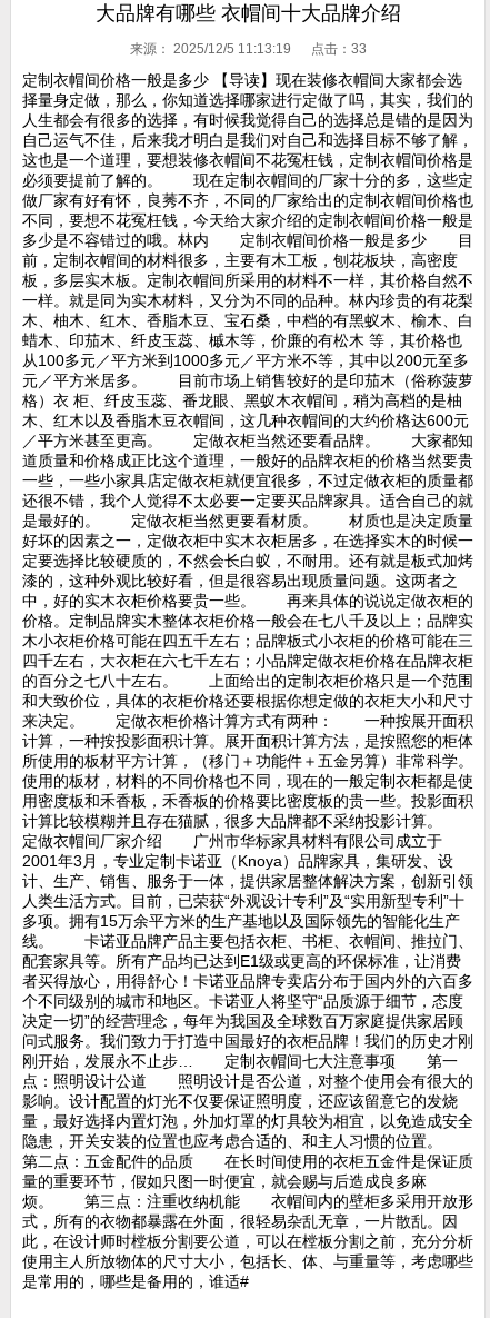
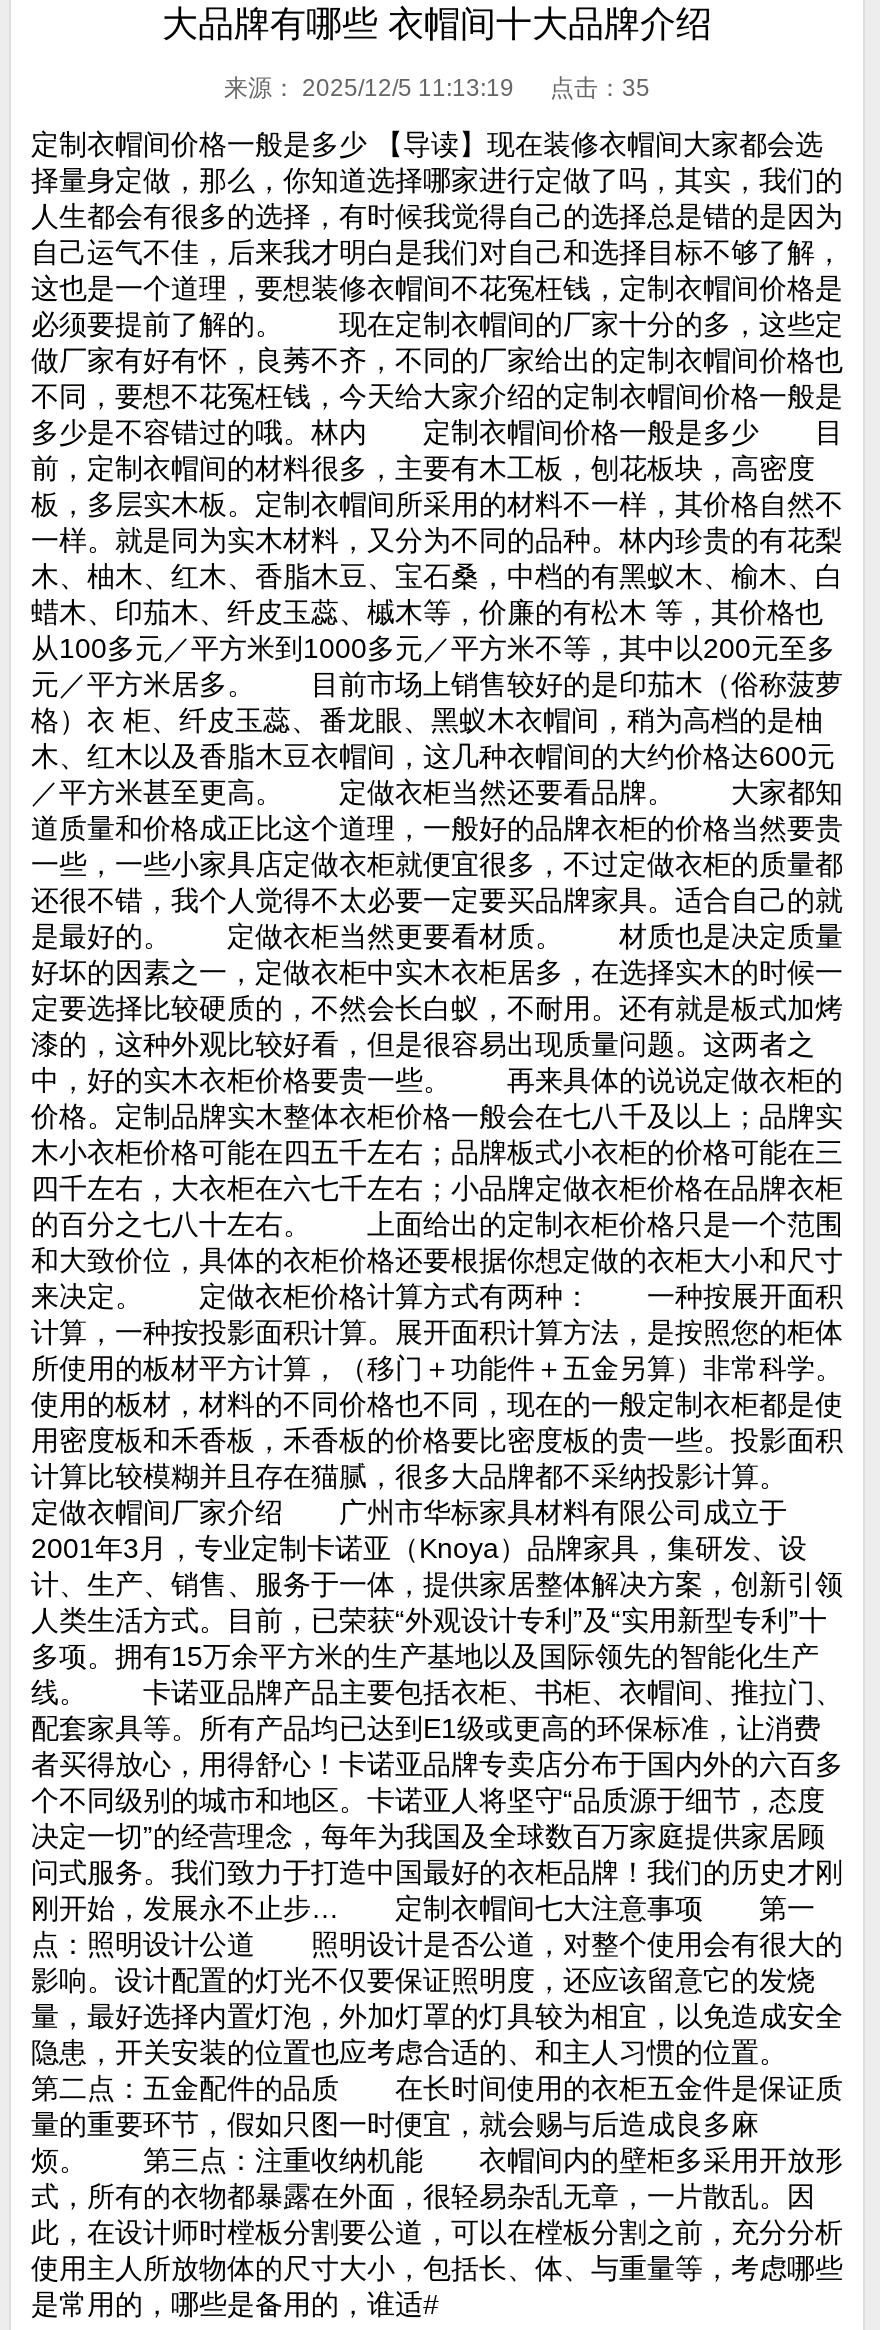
[129,41,366,57] 来源：2025/12/5 11:13:19 点击：33 -> [224,74,650,102] 来源：2025/12/5 11:13:19 点击：35

